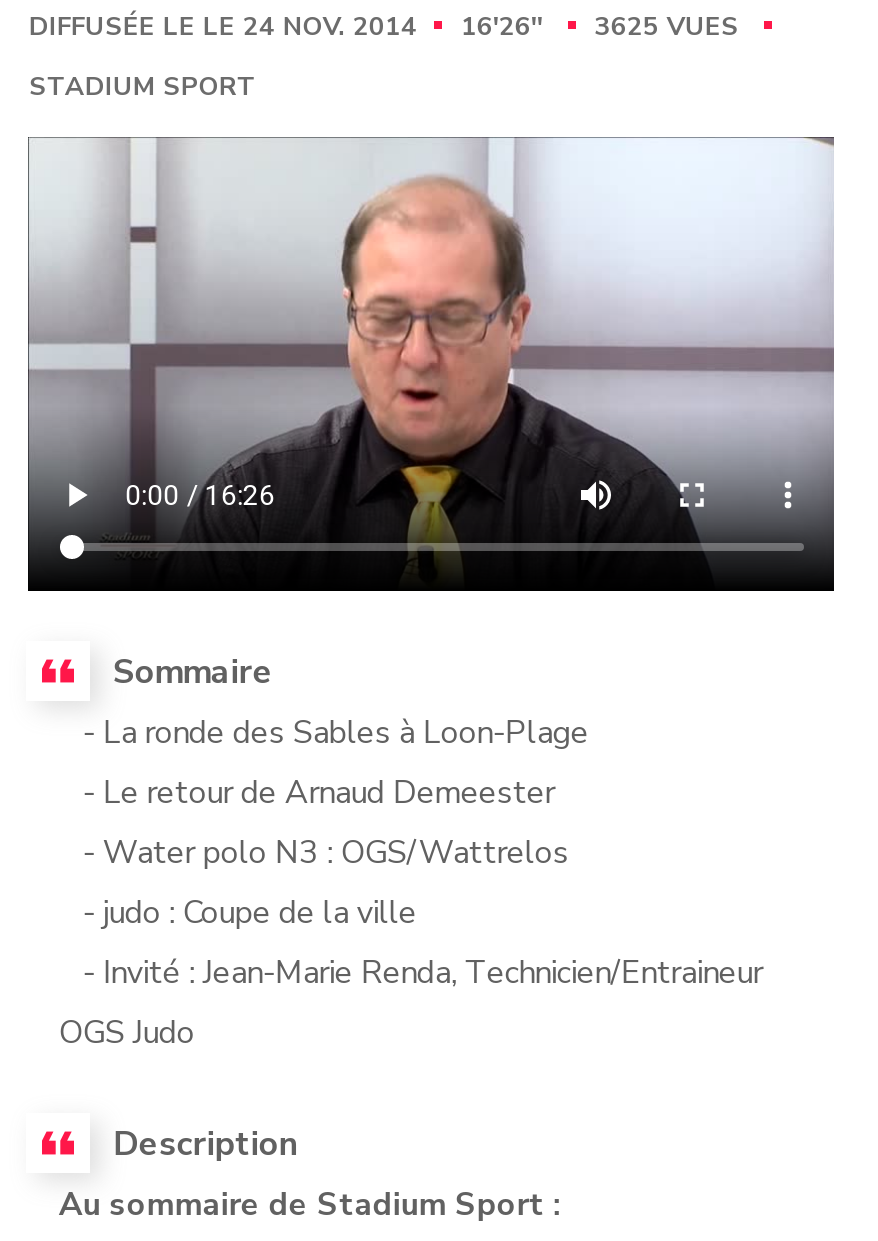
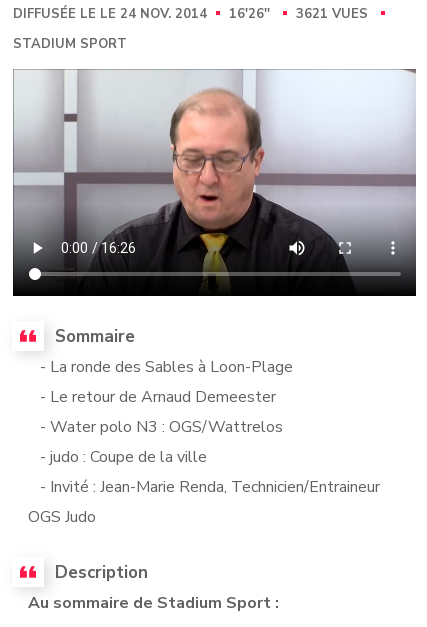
[29,9,747,45] DIFFUSÉE LE LE 24 NOV. 2014 16'26'' 3625 VUES -> [13,5,372,23] DIFFUSÉE LE LE 24 NOV. 2014 16'26'' 3621 VUES

